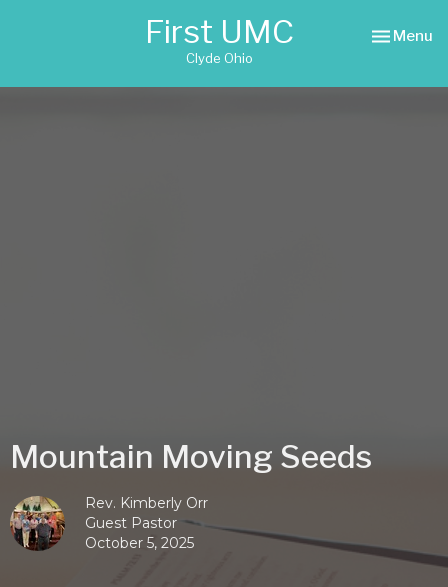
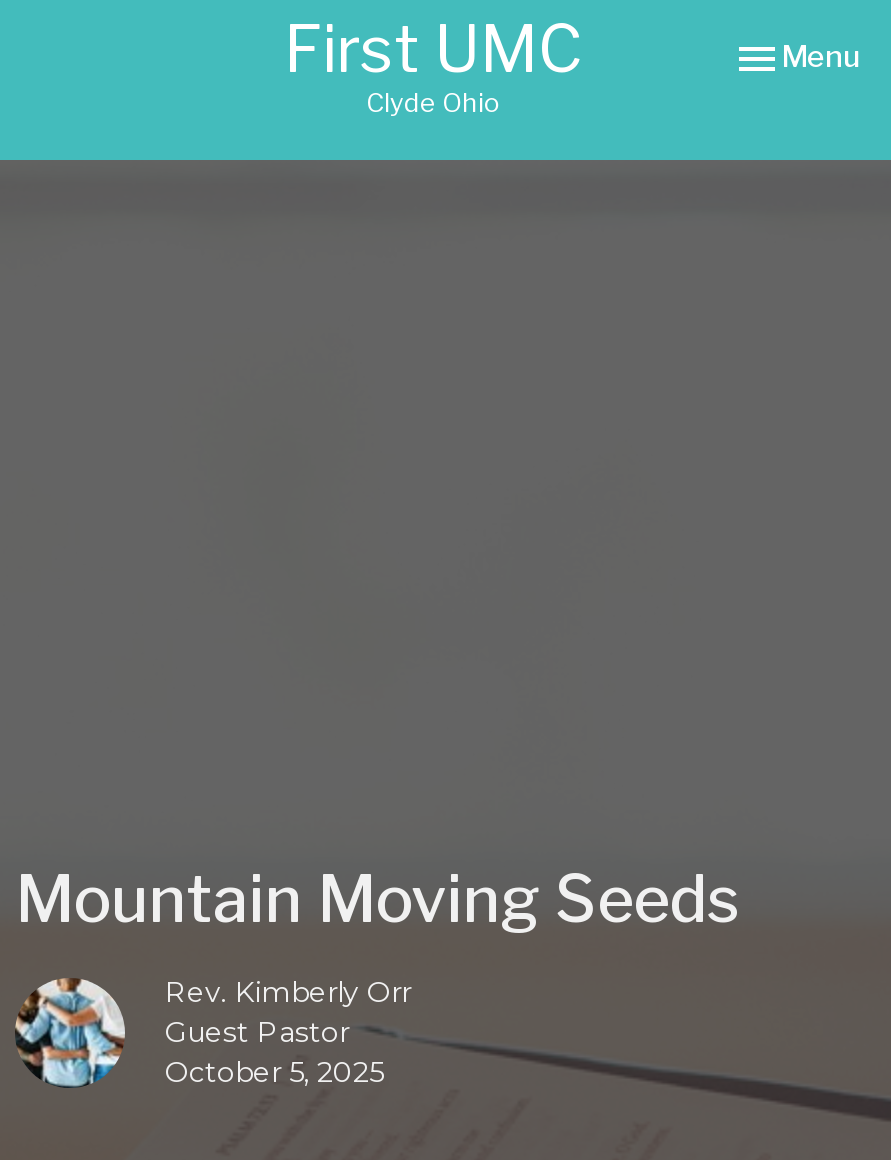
[9,495,66,551] [image] -> [15,978,127,1088] [image]

